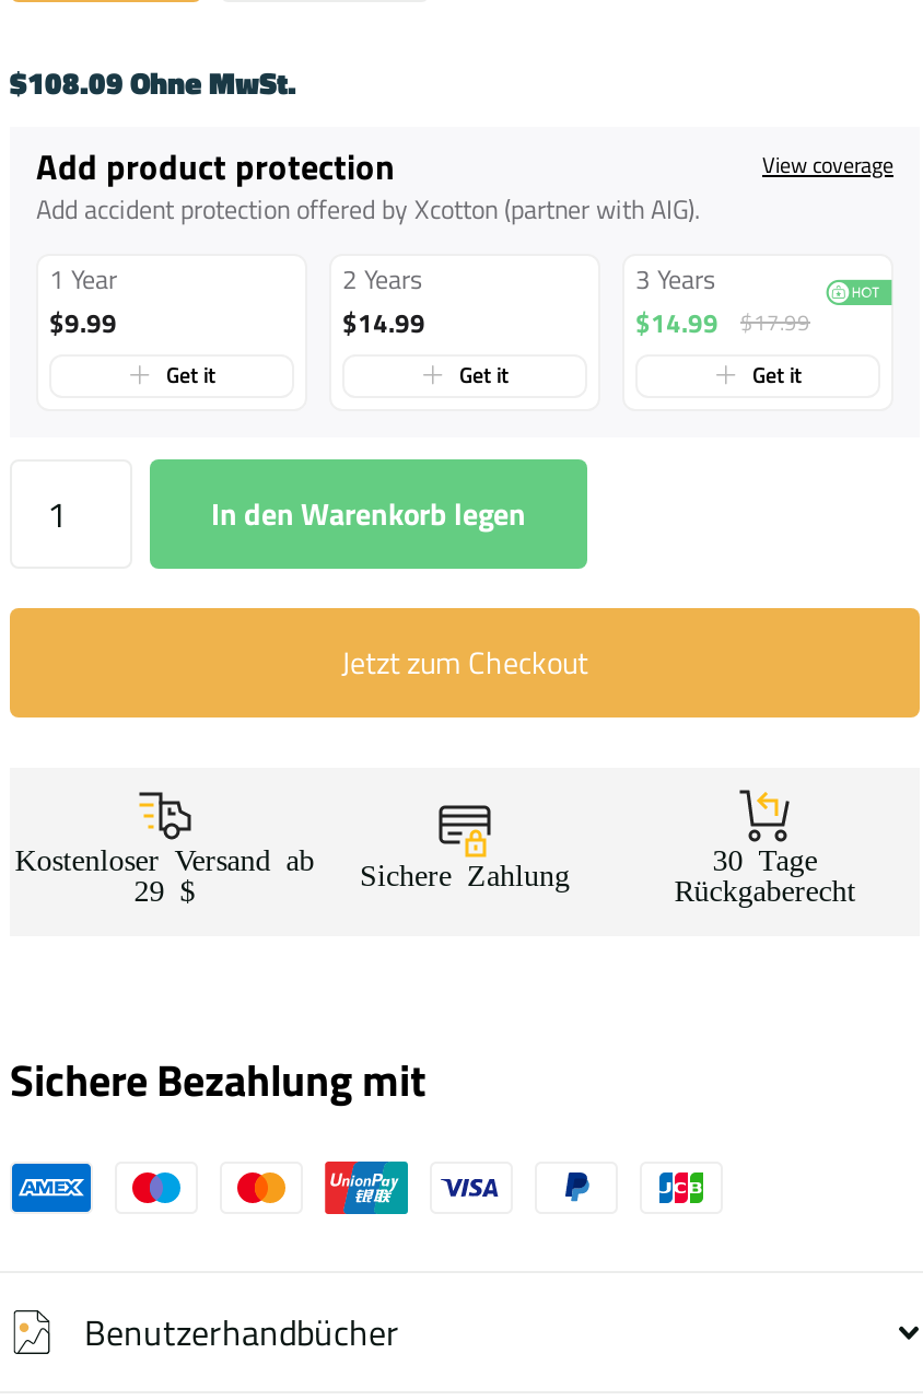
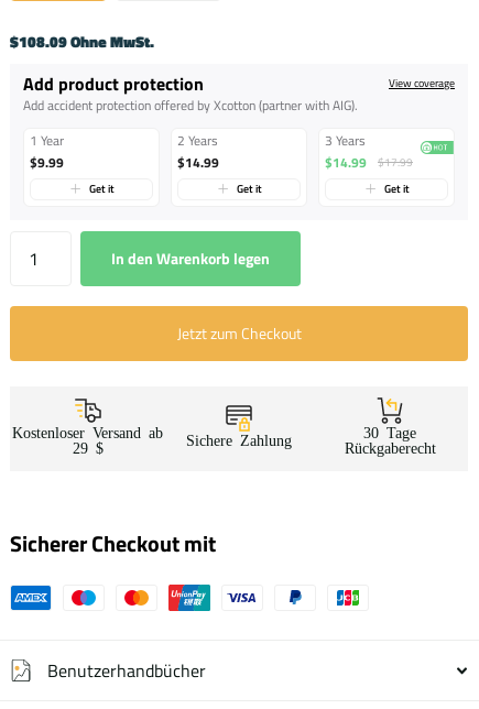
[10,1046,425,1114] Sichere Bezahlung mit -> [10,526,216,561] Sicherer Checkout mit

